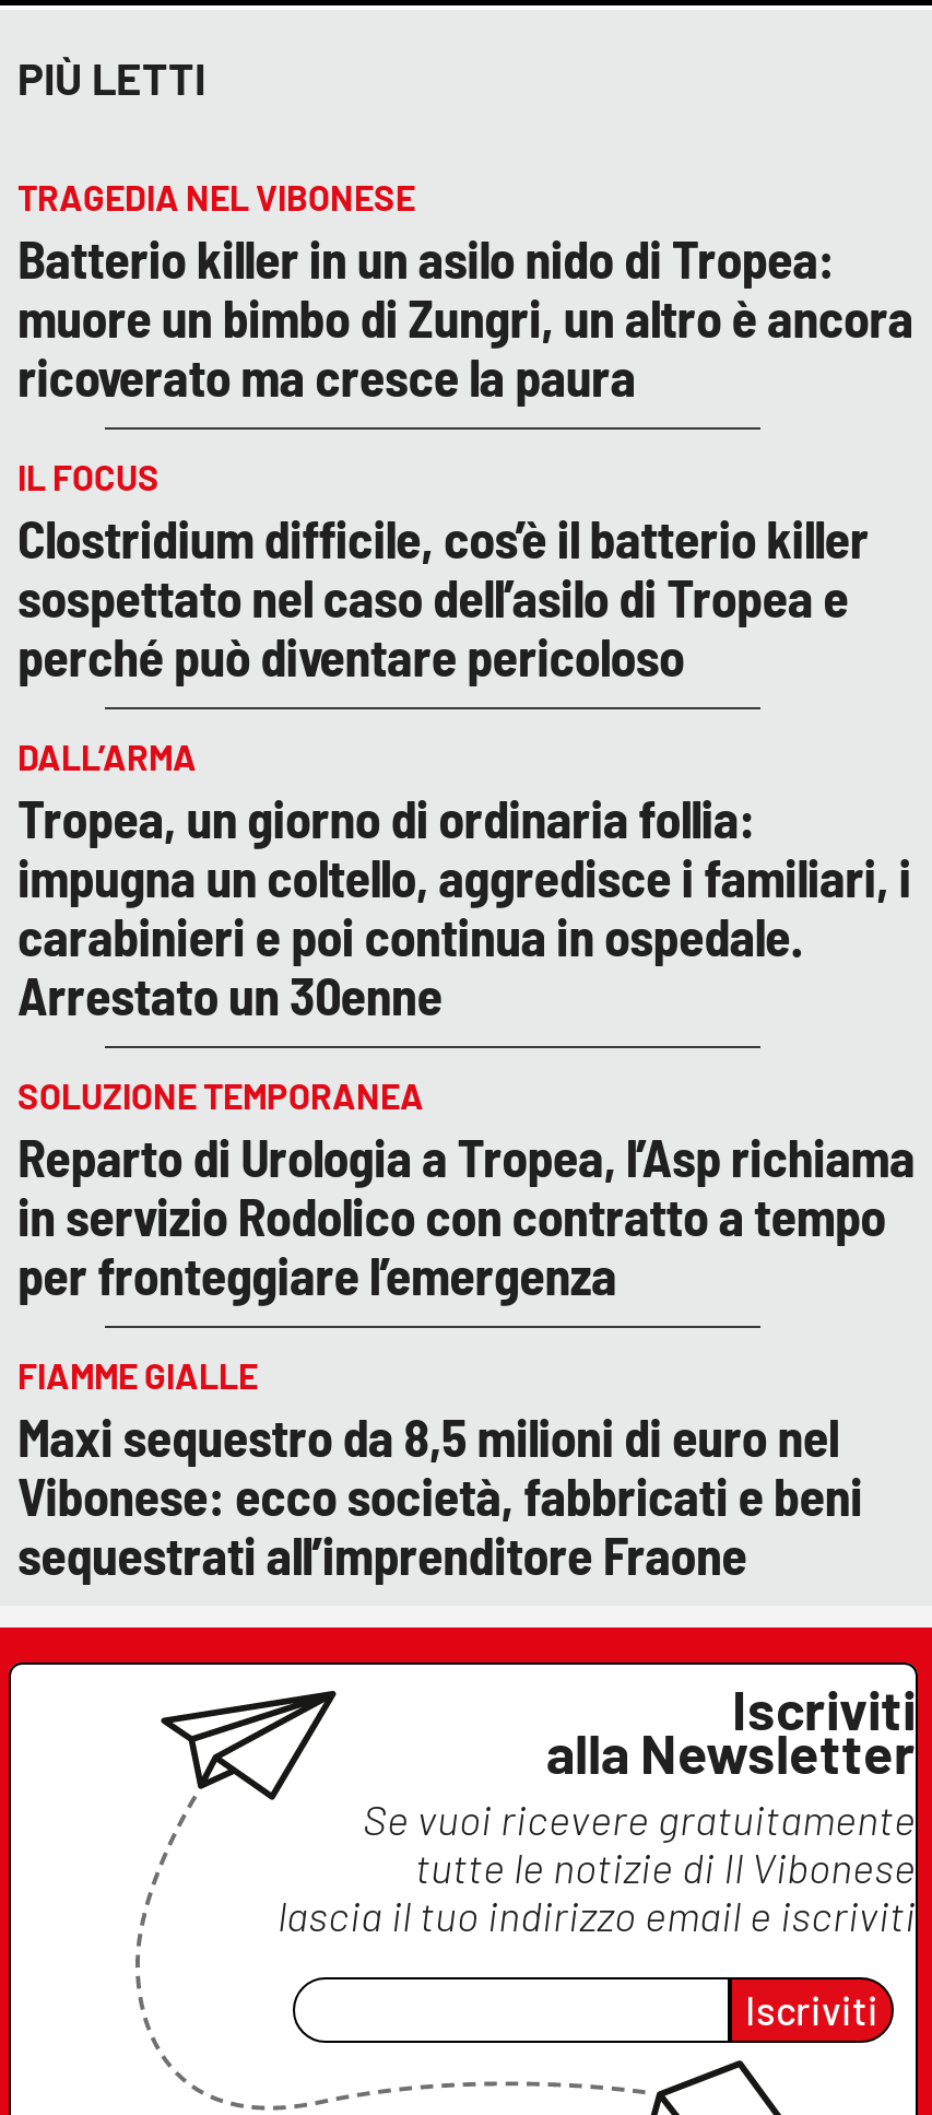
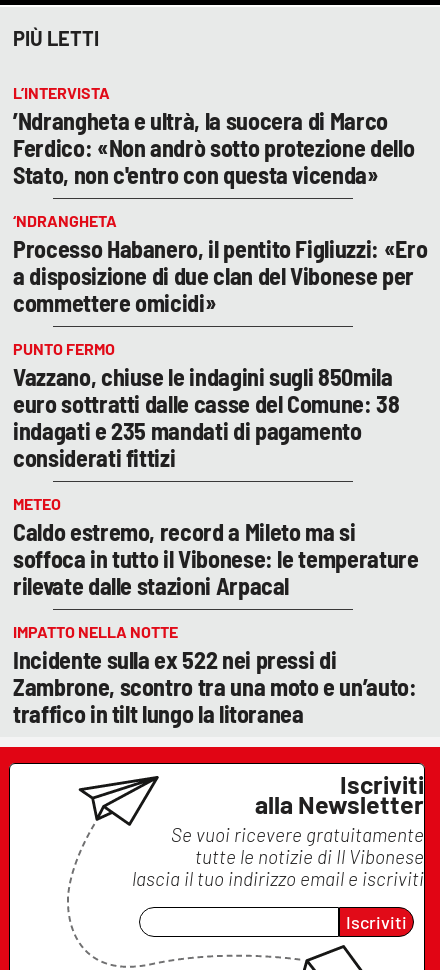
[17,176,913,407] TRAGEDIA NEL VIBONESE | Batterio killer in un asilo nido di Tropea: | muore un bimbo di Zungri, un altro è ancora | ricoverato ma cresce la paura -> [13,83,414,189] L’INTERVISTA | ’Ndrangheta e ultrà, la suocera di Marco | Ferdico: «Non andrò sotto protezione dello | Stato, non c'entro con questa vicenda»
[17,455,869,687] IL FOCUS | Clostridium difficile, cos’è il batterio killer | sospettato nel caso dell’asilo di Tropea e | perché può diventare pericoloso -> [13,211,427,317] ‘NDRANGHETA | Processo Habanero, il pentito Figliuzzi: «Ero | a disposizione di due clan del Vibonese per | commettere omicidi»
[17,735,911,1026] DALL’ARMA | Tropea, un giorno di ordinaria follia: | impugna un coltello, aggredisce i familiari, i | carabinieri e poi continua in ospedale. | Arrestato un 30enne -> [13,339,400,472] PUNTO FERMO | Vazzano, chiuse le indagini sugli 850mila | euro sottratti dalle casse del Comune: 38 | indagati e 235 mandati di pagamento | considerati fittizi
[17,1074,915,1306] SOLUZIONE TEMPORANEA | Reparto di Urologia a Tropea, l’Asp richiama | in servizio Rodolico con contratto a tempo | per fronteggiare l’emergenza -> [13,494,419,600] METEO | Caldo estremo, record a Mileto ma si | soffoca in tutto il Vibonese: le temperature | rilevate dalle stazioni Arpacal
[17,1354,863,1586] FIAMME GIALLE | Maxi sequestro da 8,5 milioni di euro nel | Vibonese: ecco società, fabbricati e beni | sequestrati all’imprenditore Fraone -> [13,622,417,728] IMPATTO NELLA NOTTE | Incidente sulla ex 522 nei pressi di | Zambrone, scontro tra una moto e un’auto: | traffico in tilt lungo la litoranea

